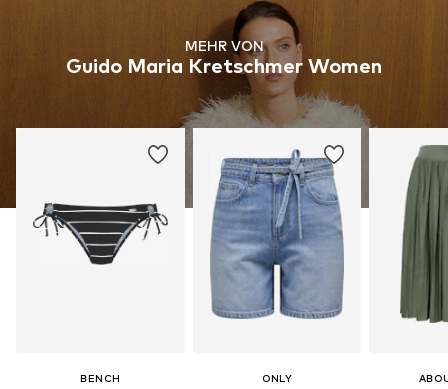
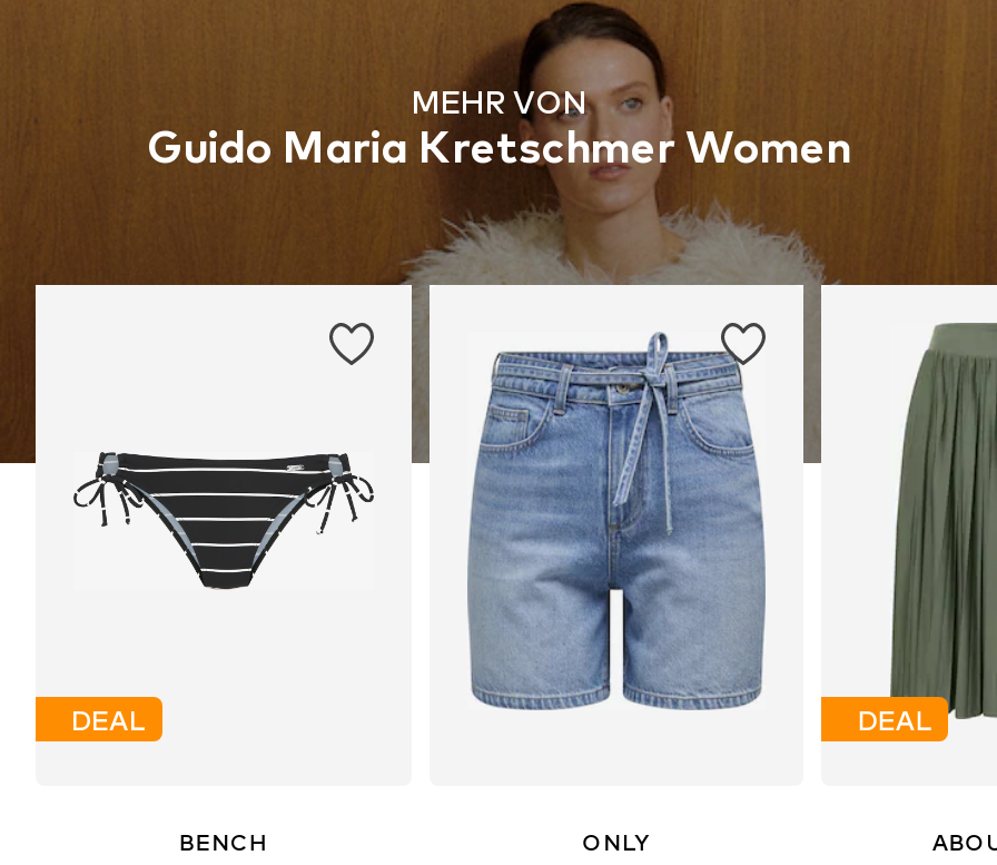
none -> [71,703,145,736] DEAL
none -> [857,703,931,736] DEAL

